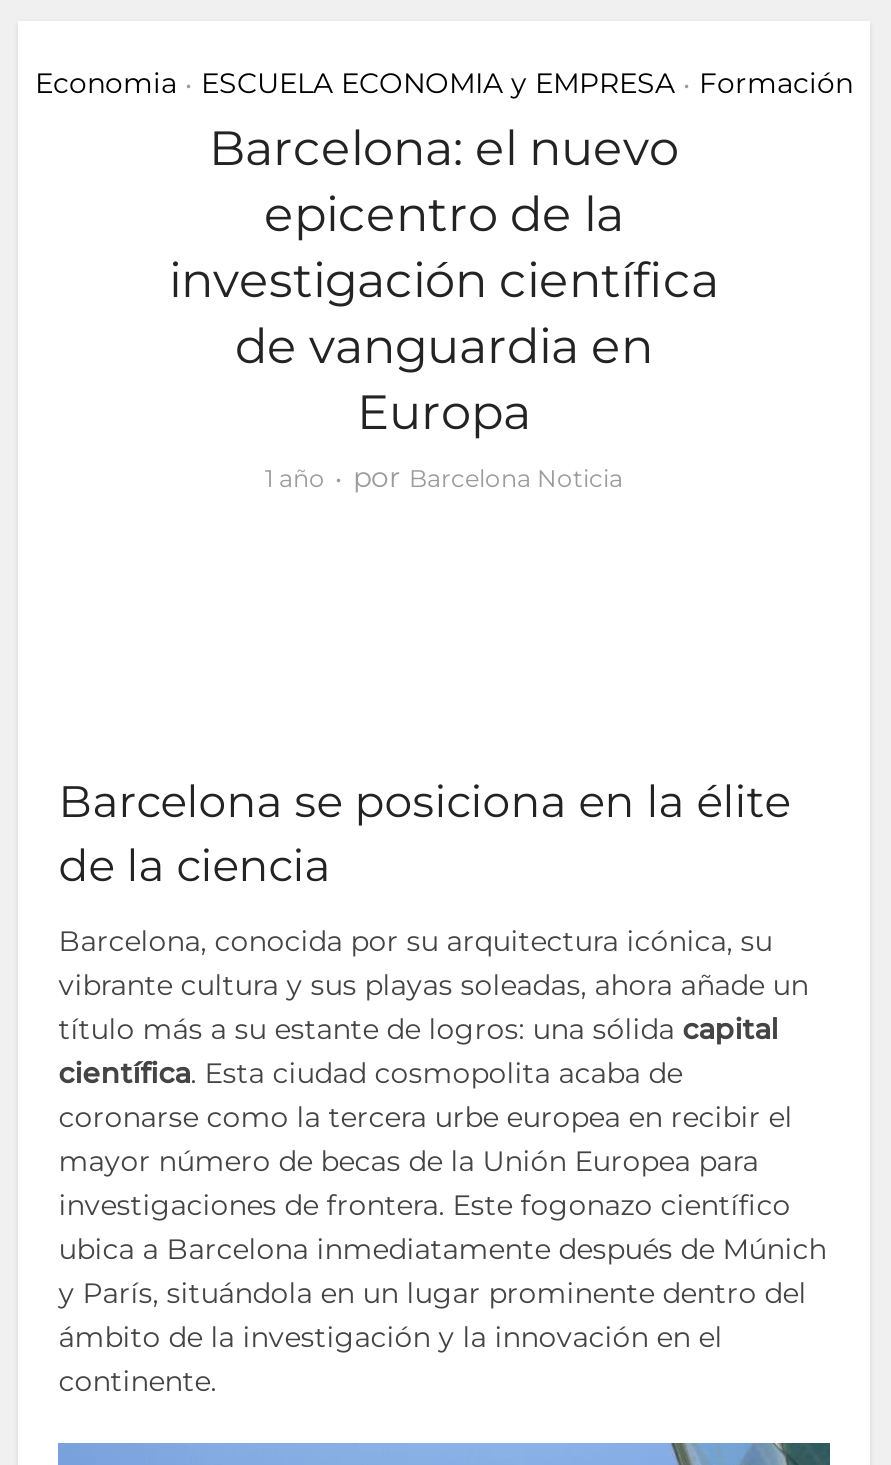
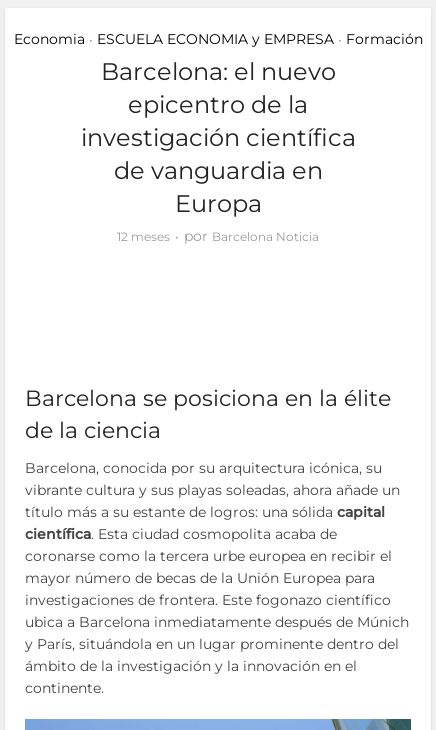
[265,459,623,495] 1 año por Barcelona Noticia -> [117,227,319,245] 12 meses por Barcelona Noticia

